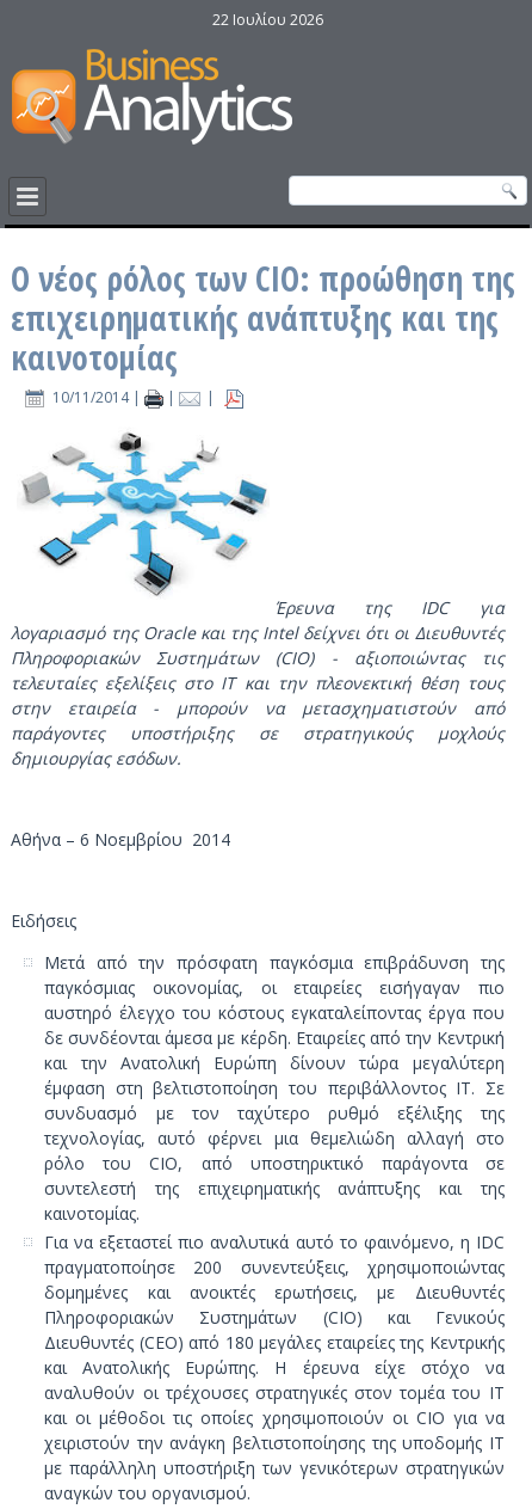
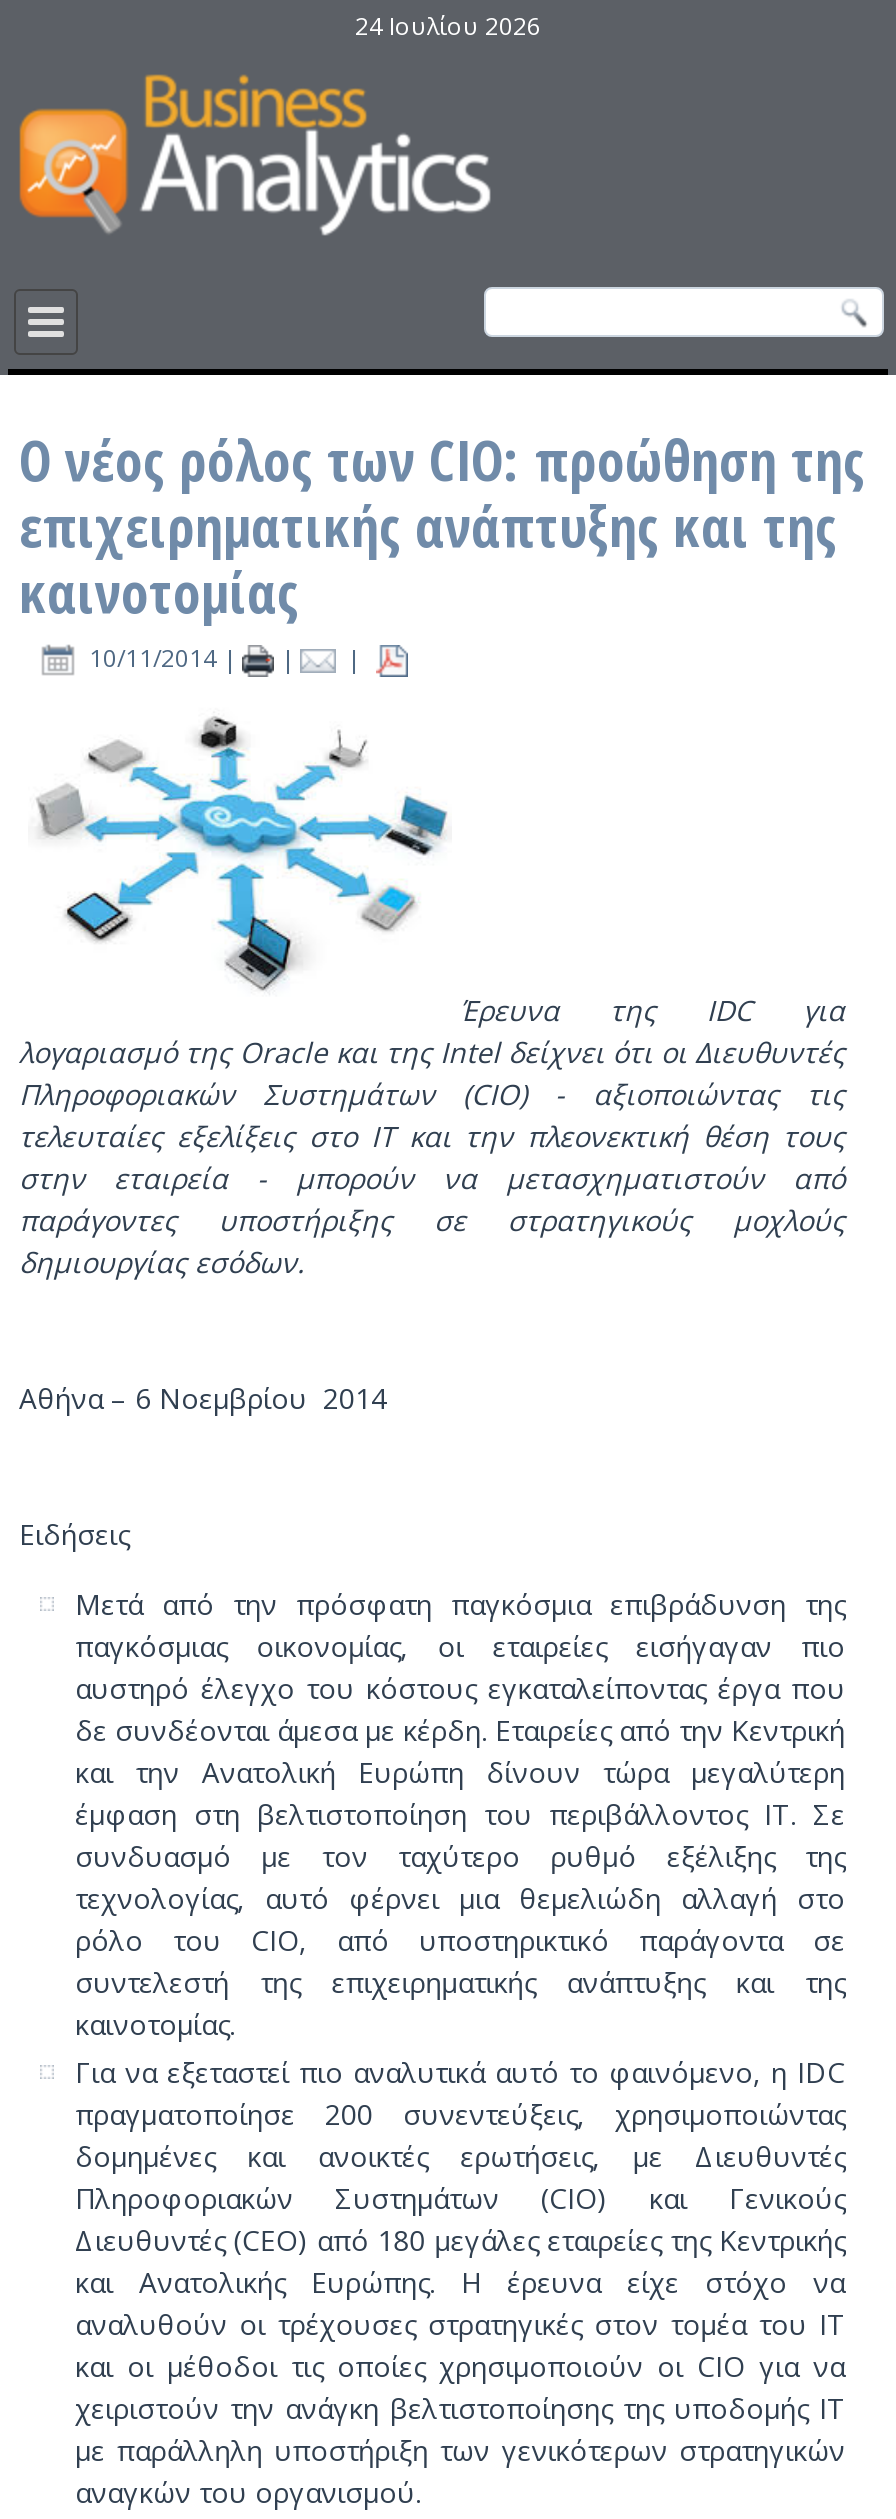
[212,10,323,30] 22 Ιουλίου 2026 -> [355,9,541,43] 24 Ιουλίου 2026

